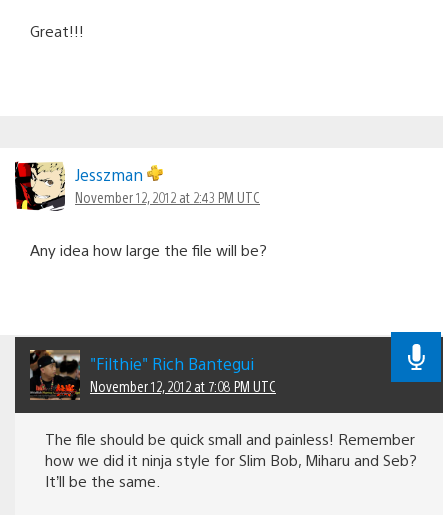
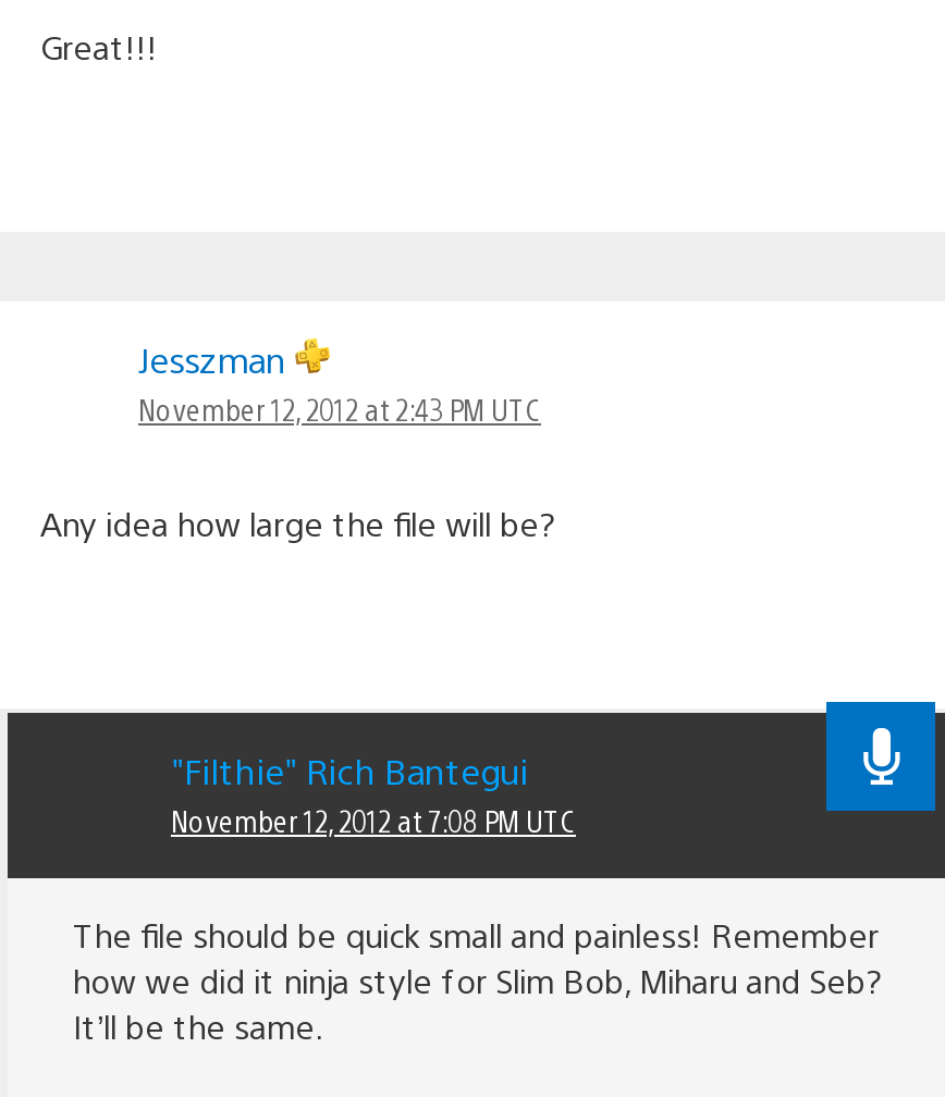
[14,161,66,212] [image] -> none
[29,349,81,401] [image] -> none

